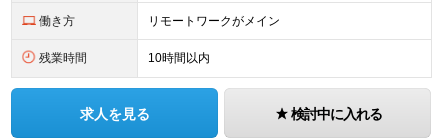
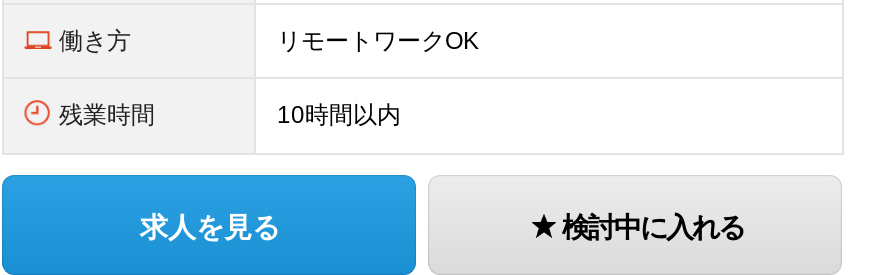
[148,14,280,28] リモートワークがメイン -> [277,27,479,55] リモートワークOK

